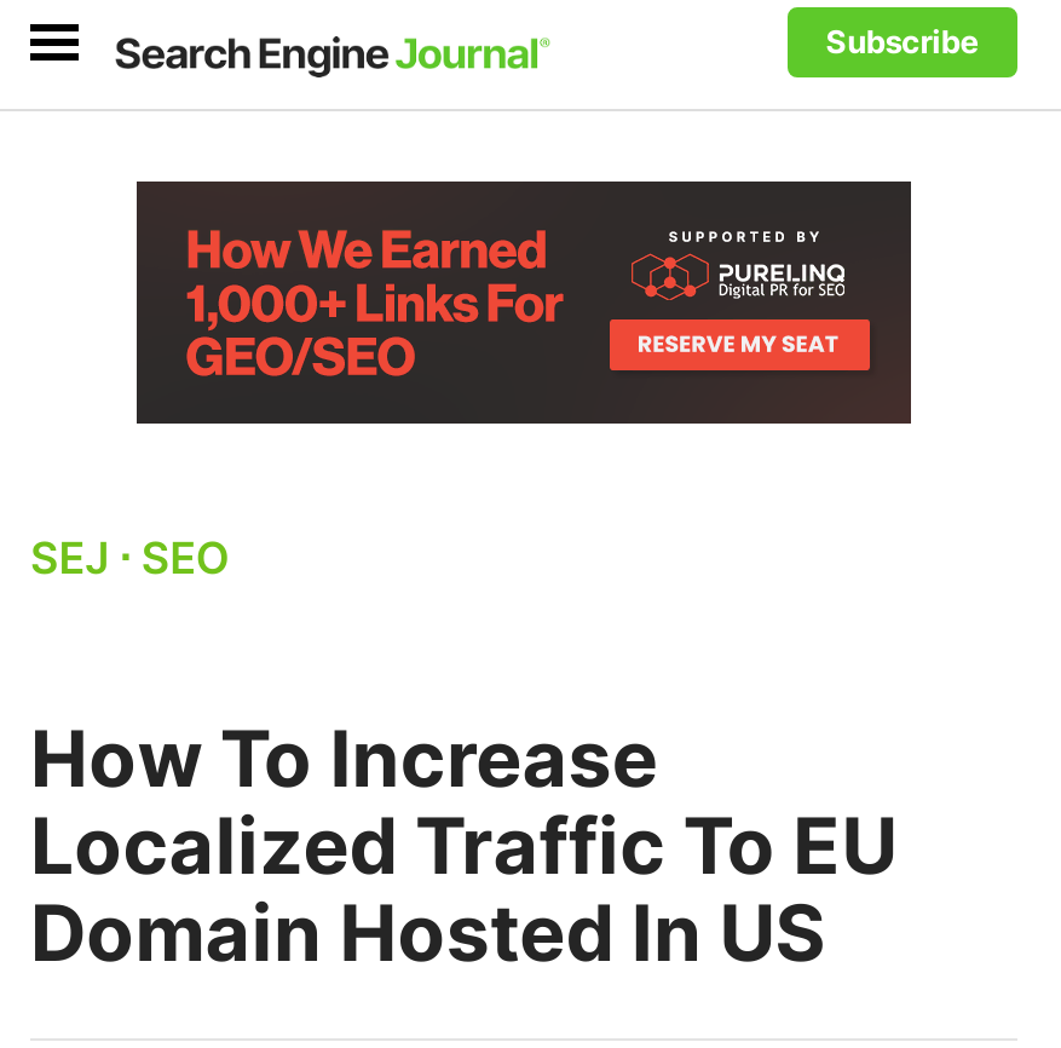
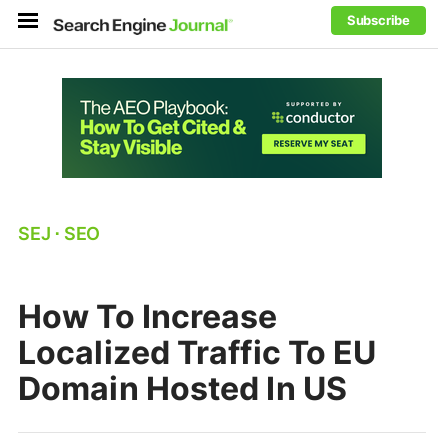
[137,182,911,424] [image] -> [62,78,382,178] [image]

